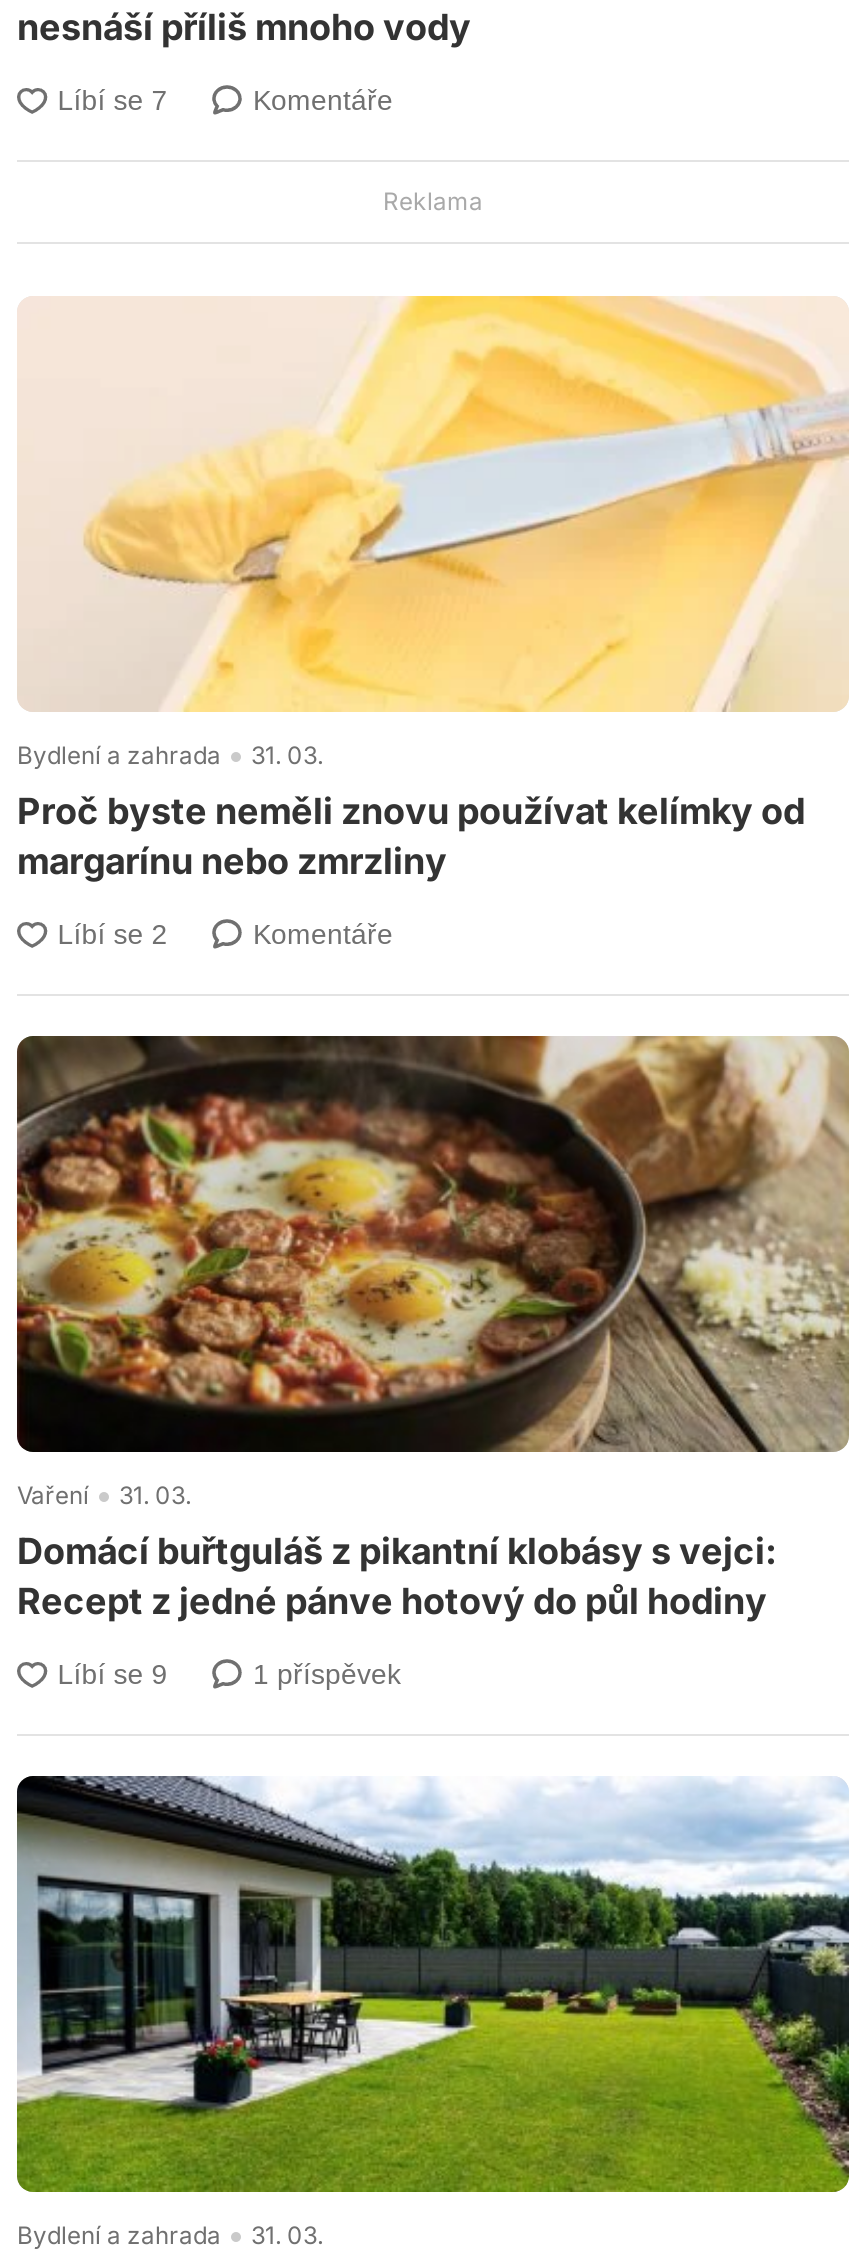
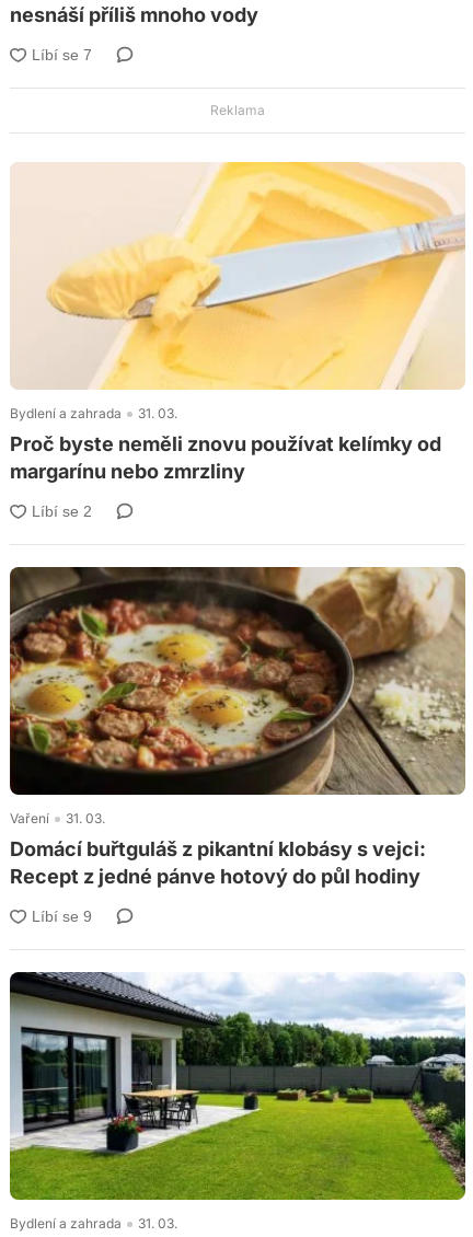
[253,84,393,116] Komentáře -> none
[253,918,393,950] Komentáře -> none
[253,1658,401,1690] 1 příspěvek -> none

